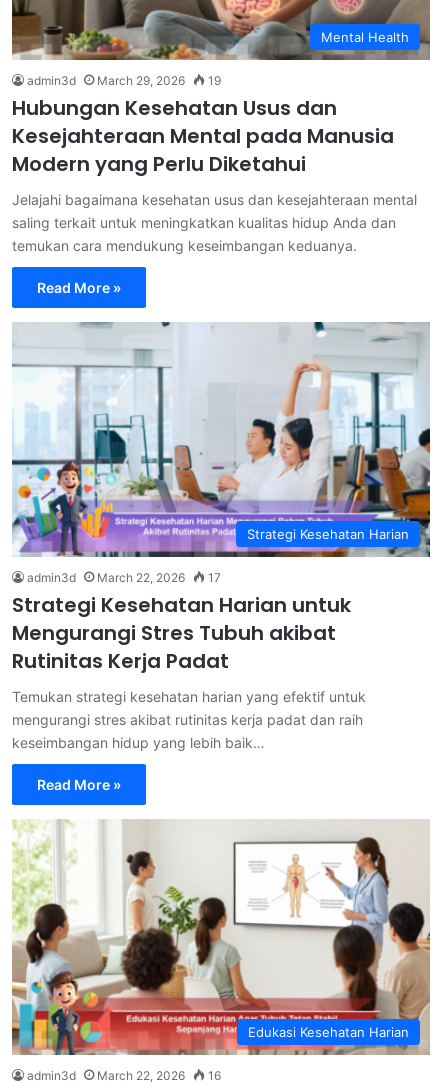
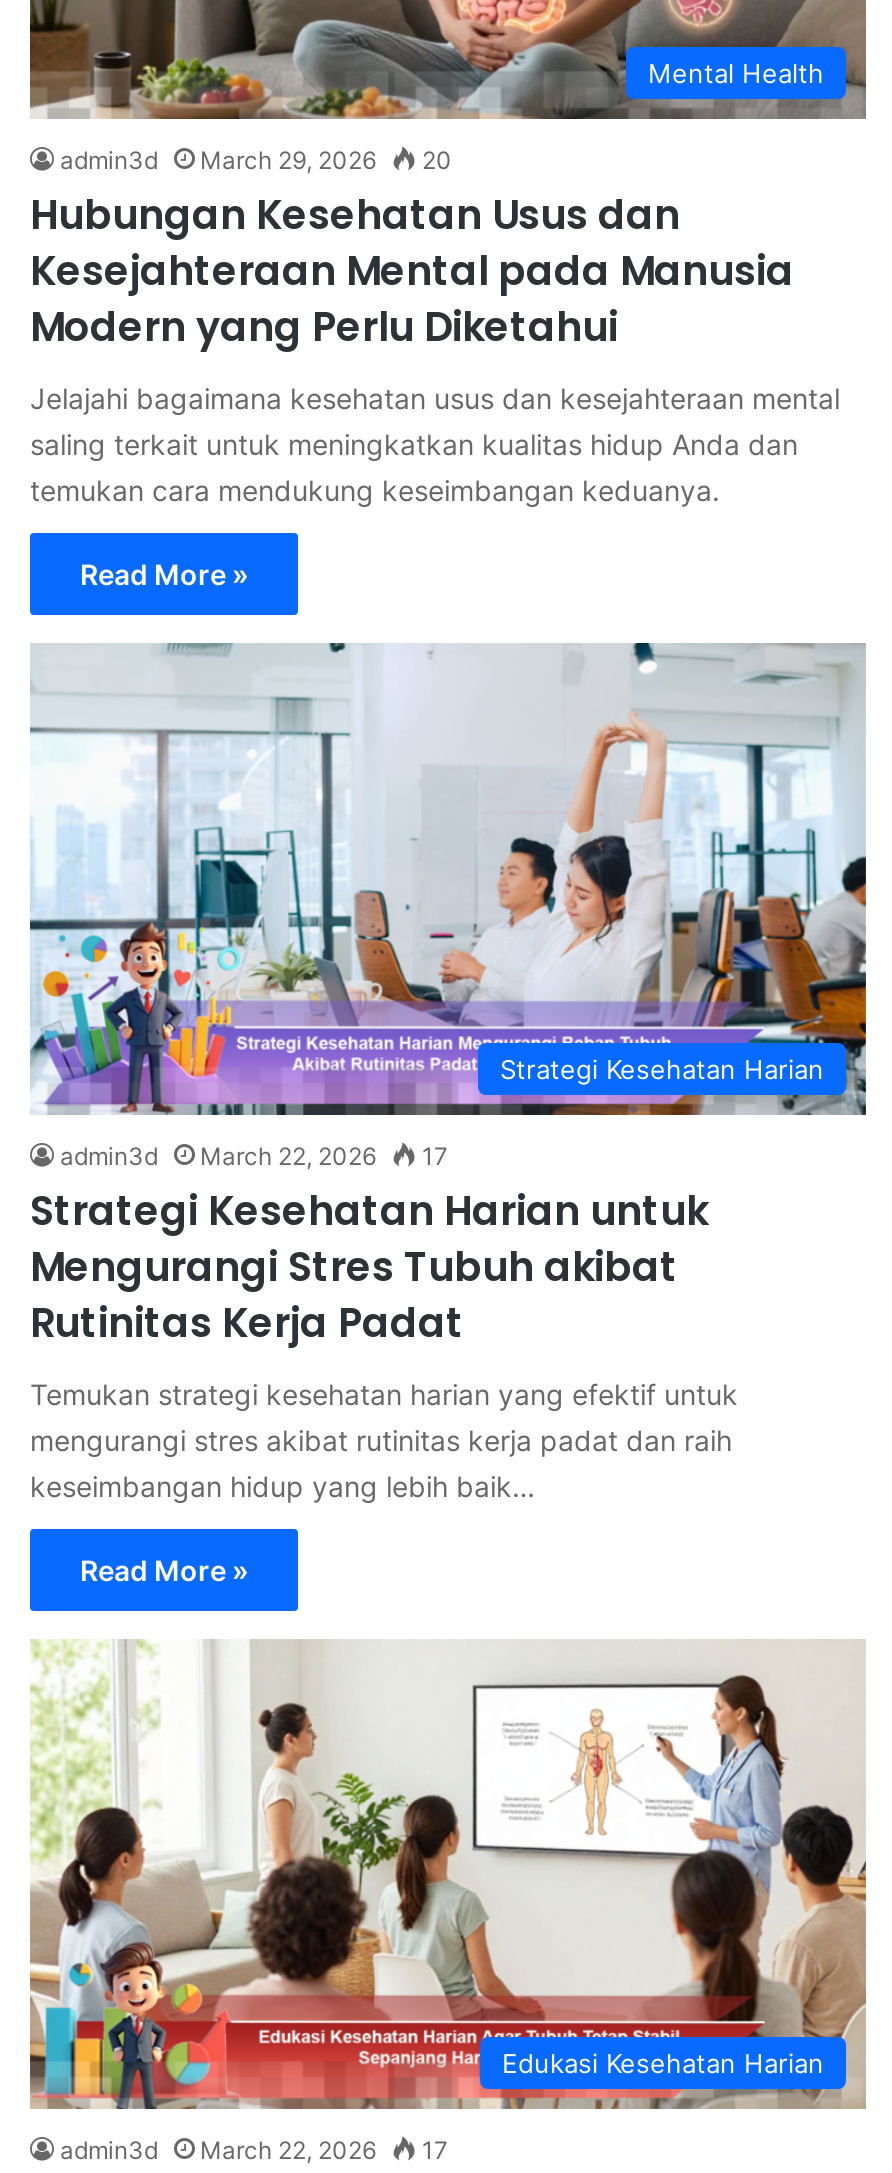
[27,73,221,88] admin3d March 29, 2026 19 -> [60,145,452,175] admin3d March 29, 2026 20
[27,1068,221,1083] admin3d March 22, 2026 16 -> [60,2134,448,2164] admin3d March 22, 2026 17

